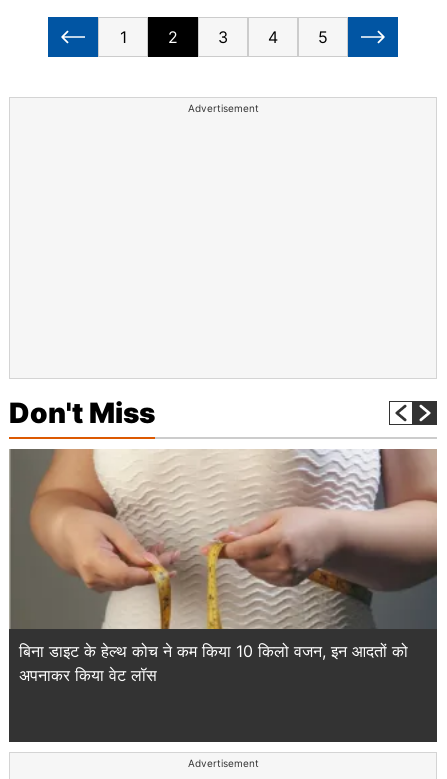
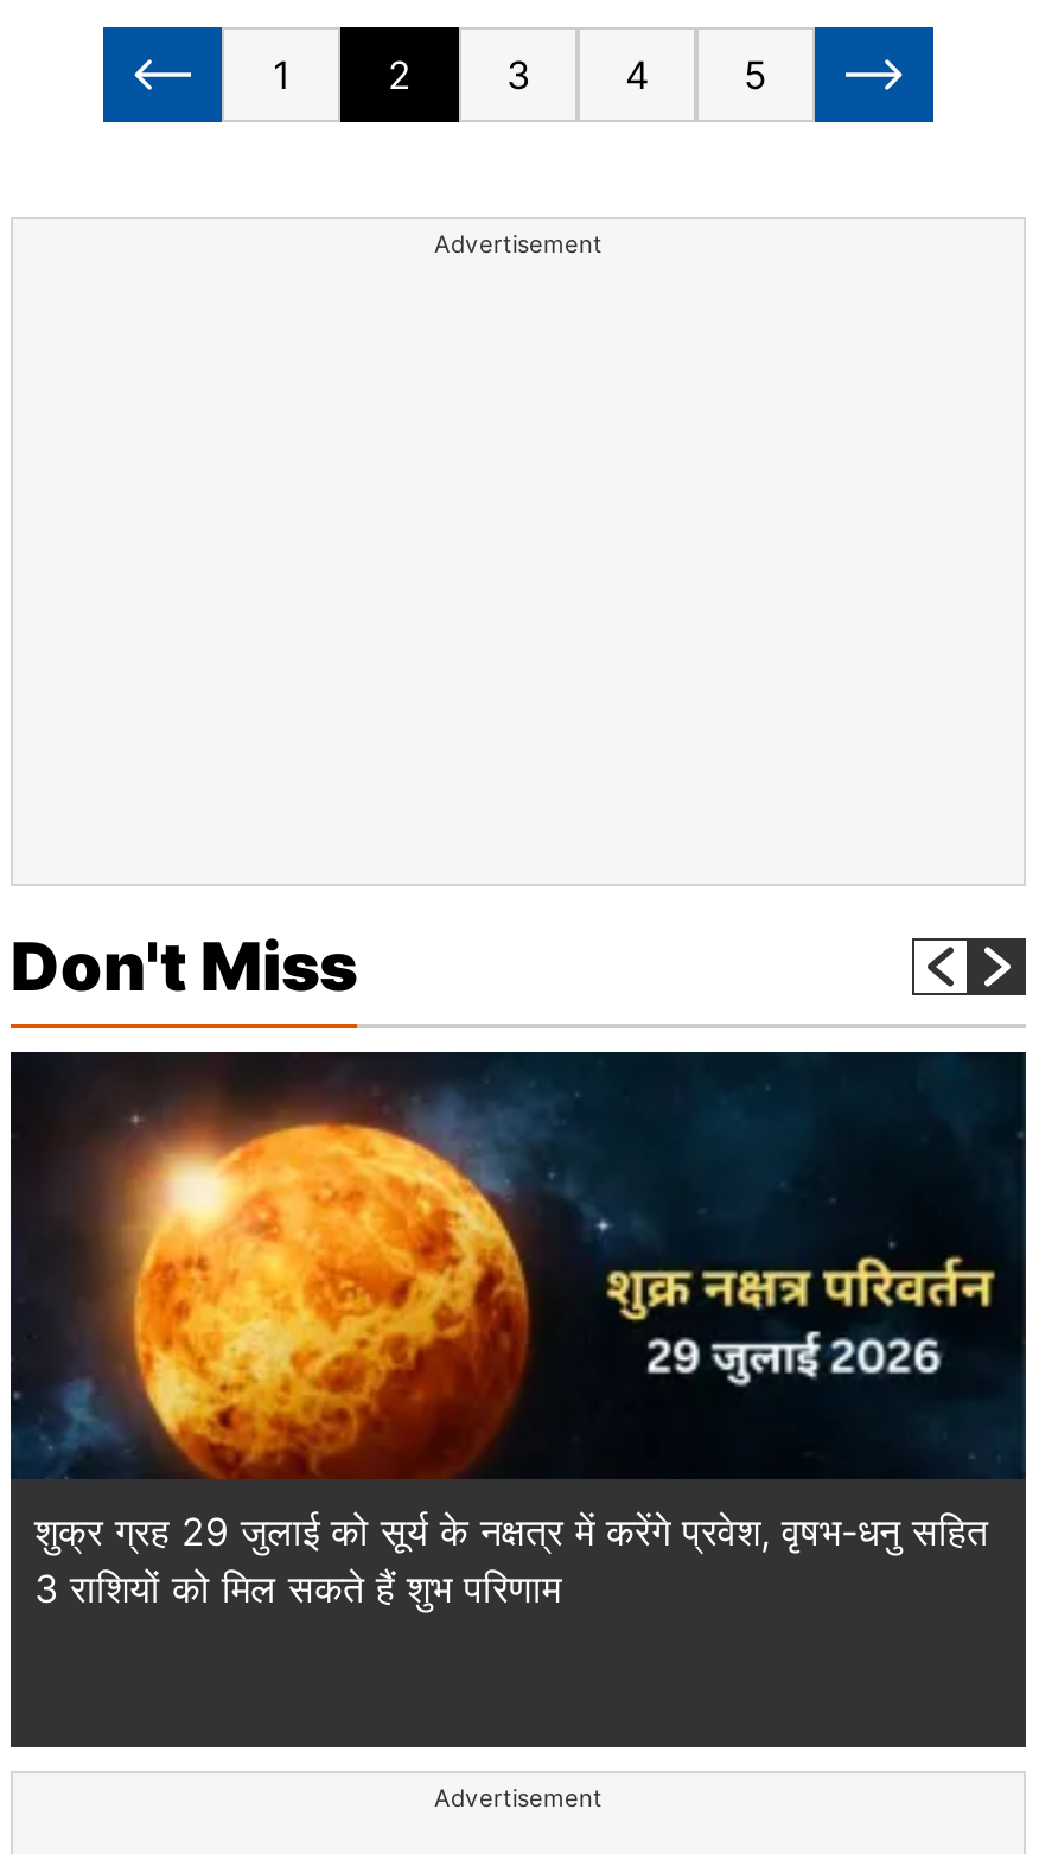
[9,448,438,685] [image] | बिना डाइट के हेल्थ कोच ने कम किया 10 किलो वजन, इन आदतों को | अपनाकर किया वेट लॉस -> [11,1050,1028,1612] [image] | शुक्र ग्रह 29 जुलाई को सूर्य के नक्षत्र में करेंगे प्रवेश, वृषभ-धनु सहित | 3 राशियों को मिल सकते हैं शुभ परिणाम

